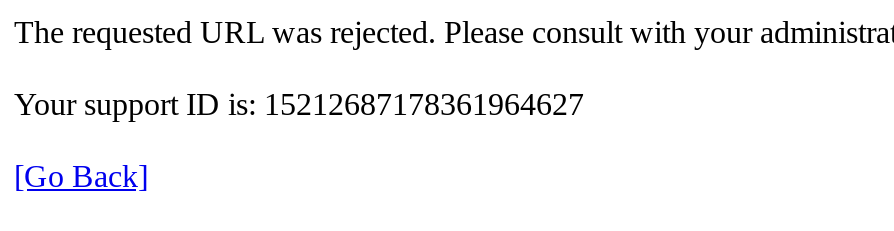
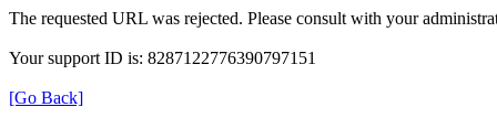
[14,87,584,121] Your support ID is: 15212687178361964627 -> [9,49,316,67] Your support ID is: 8287122776390797151

